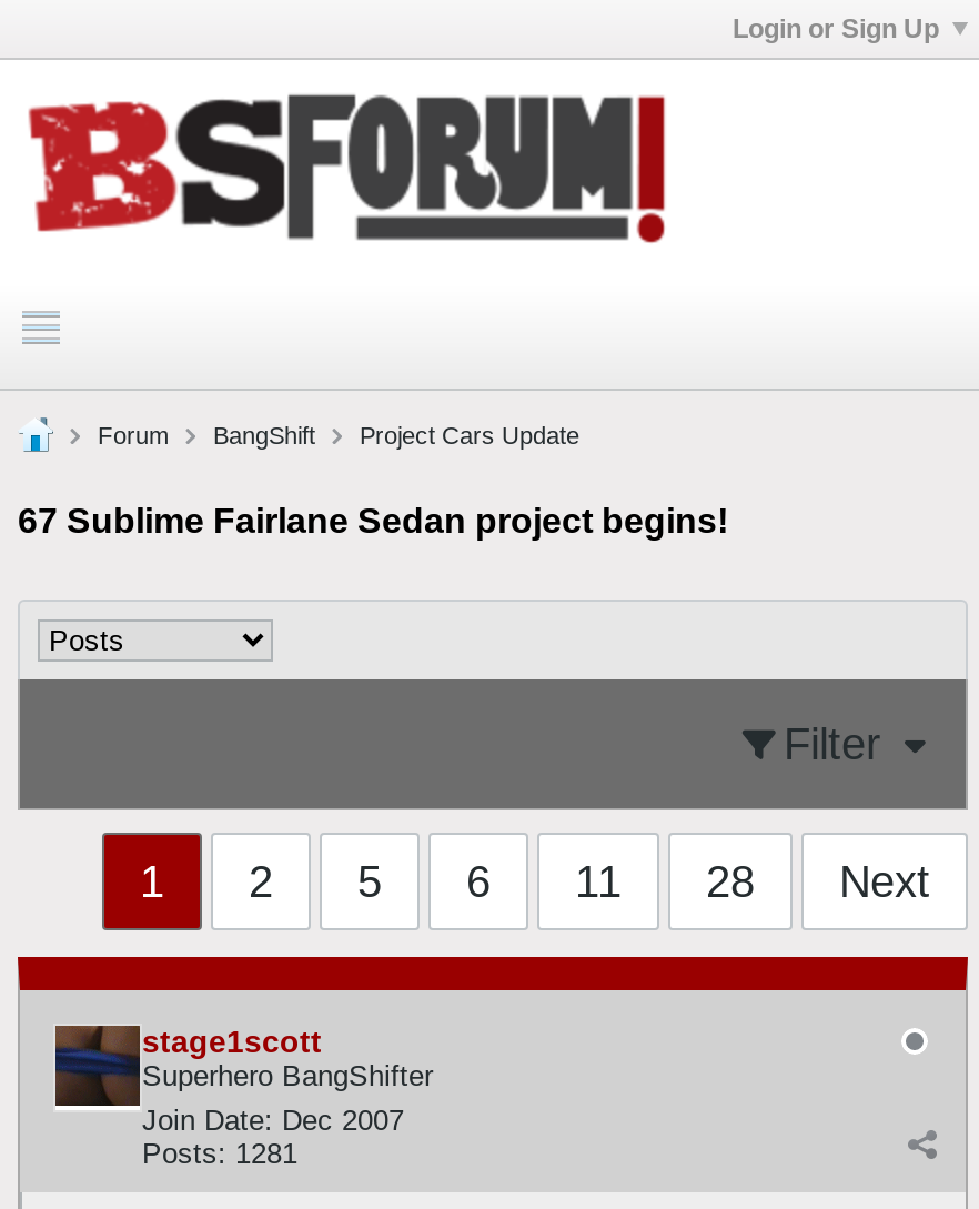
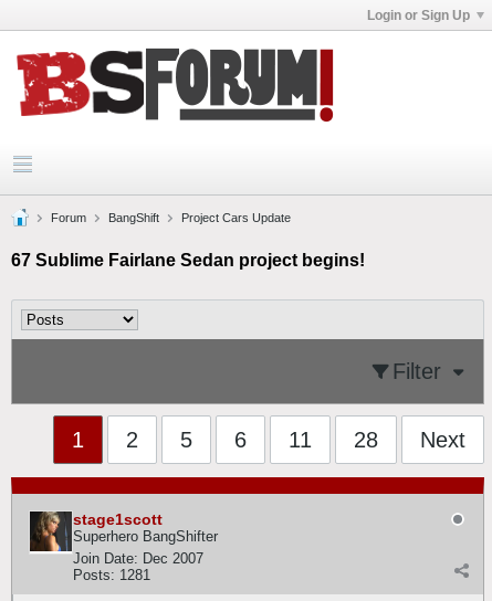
[55,1026,135,1108] [image] -> [30,512,70,552] [image]

